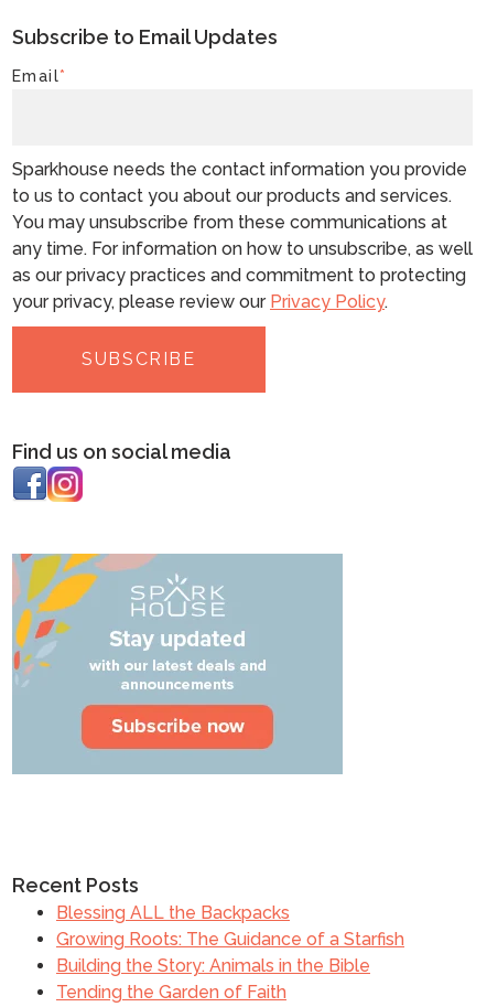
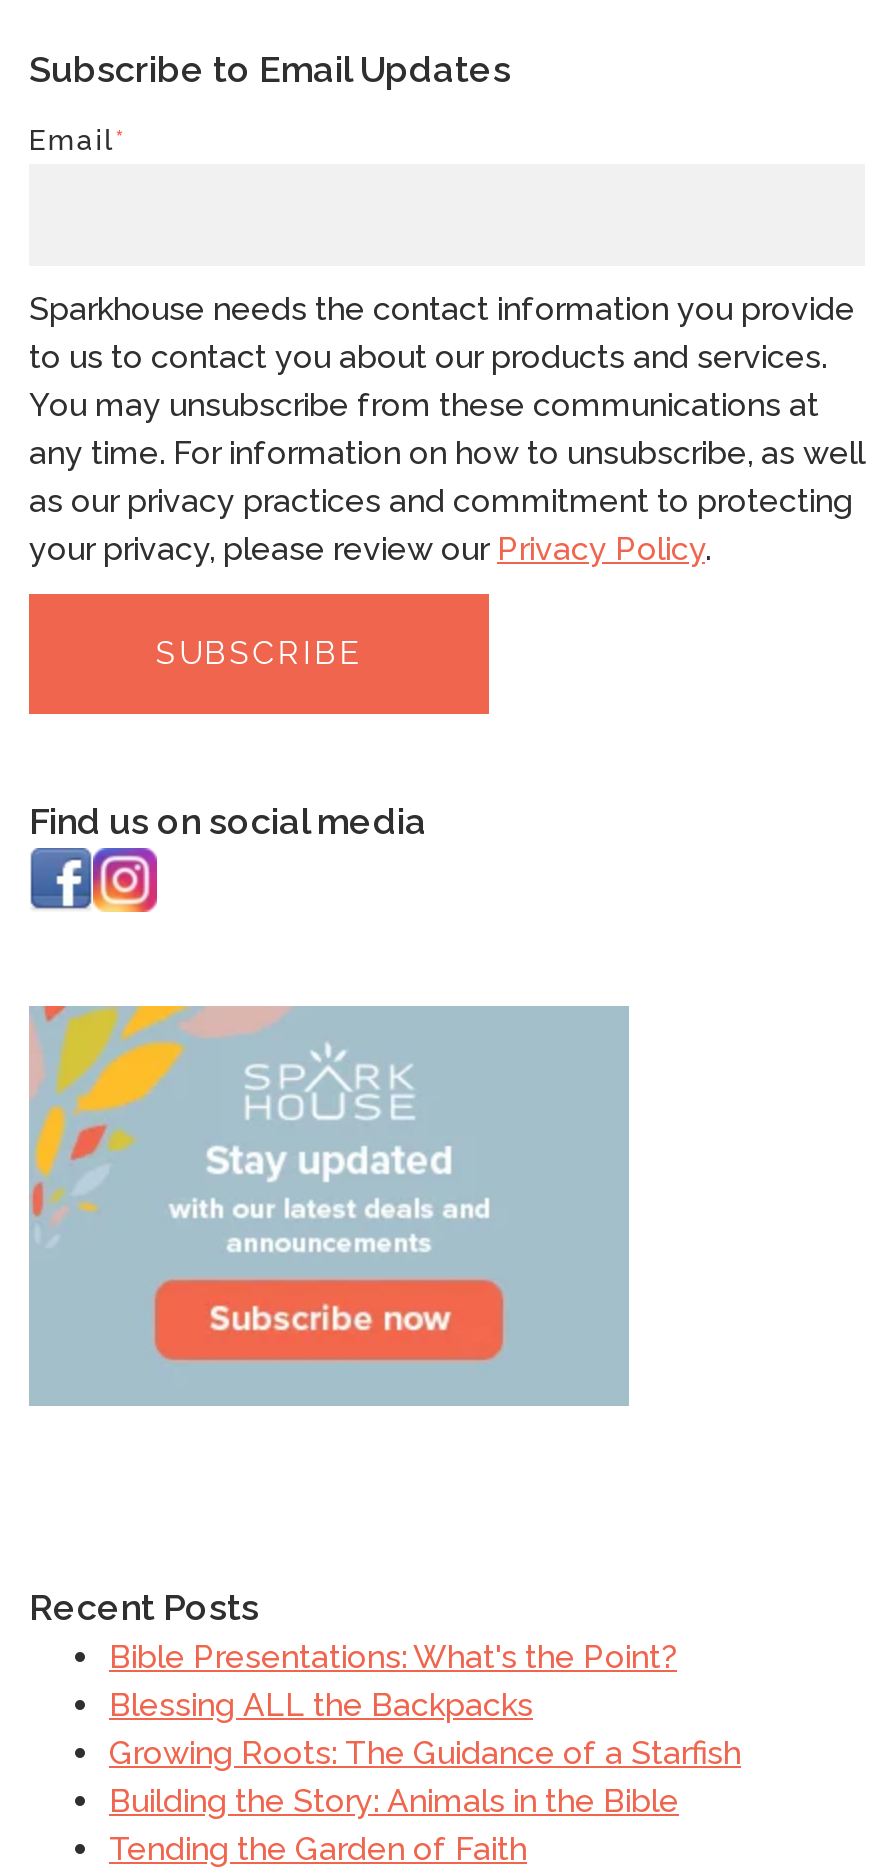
none -> [109,1639,677,1677] Bible Presentations: What's the Point?

